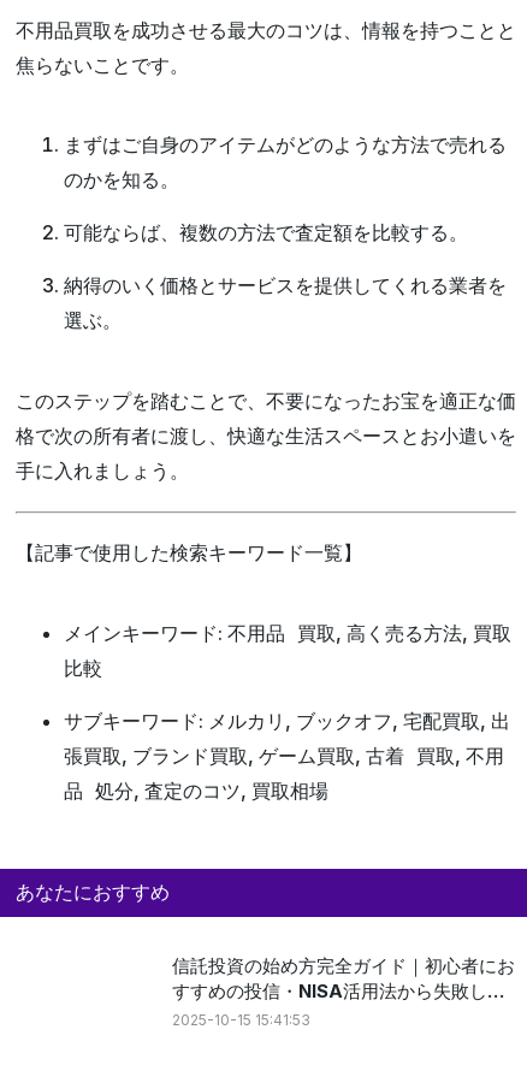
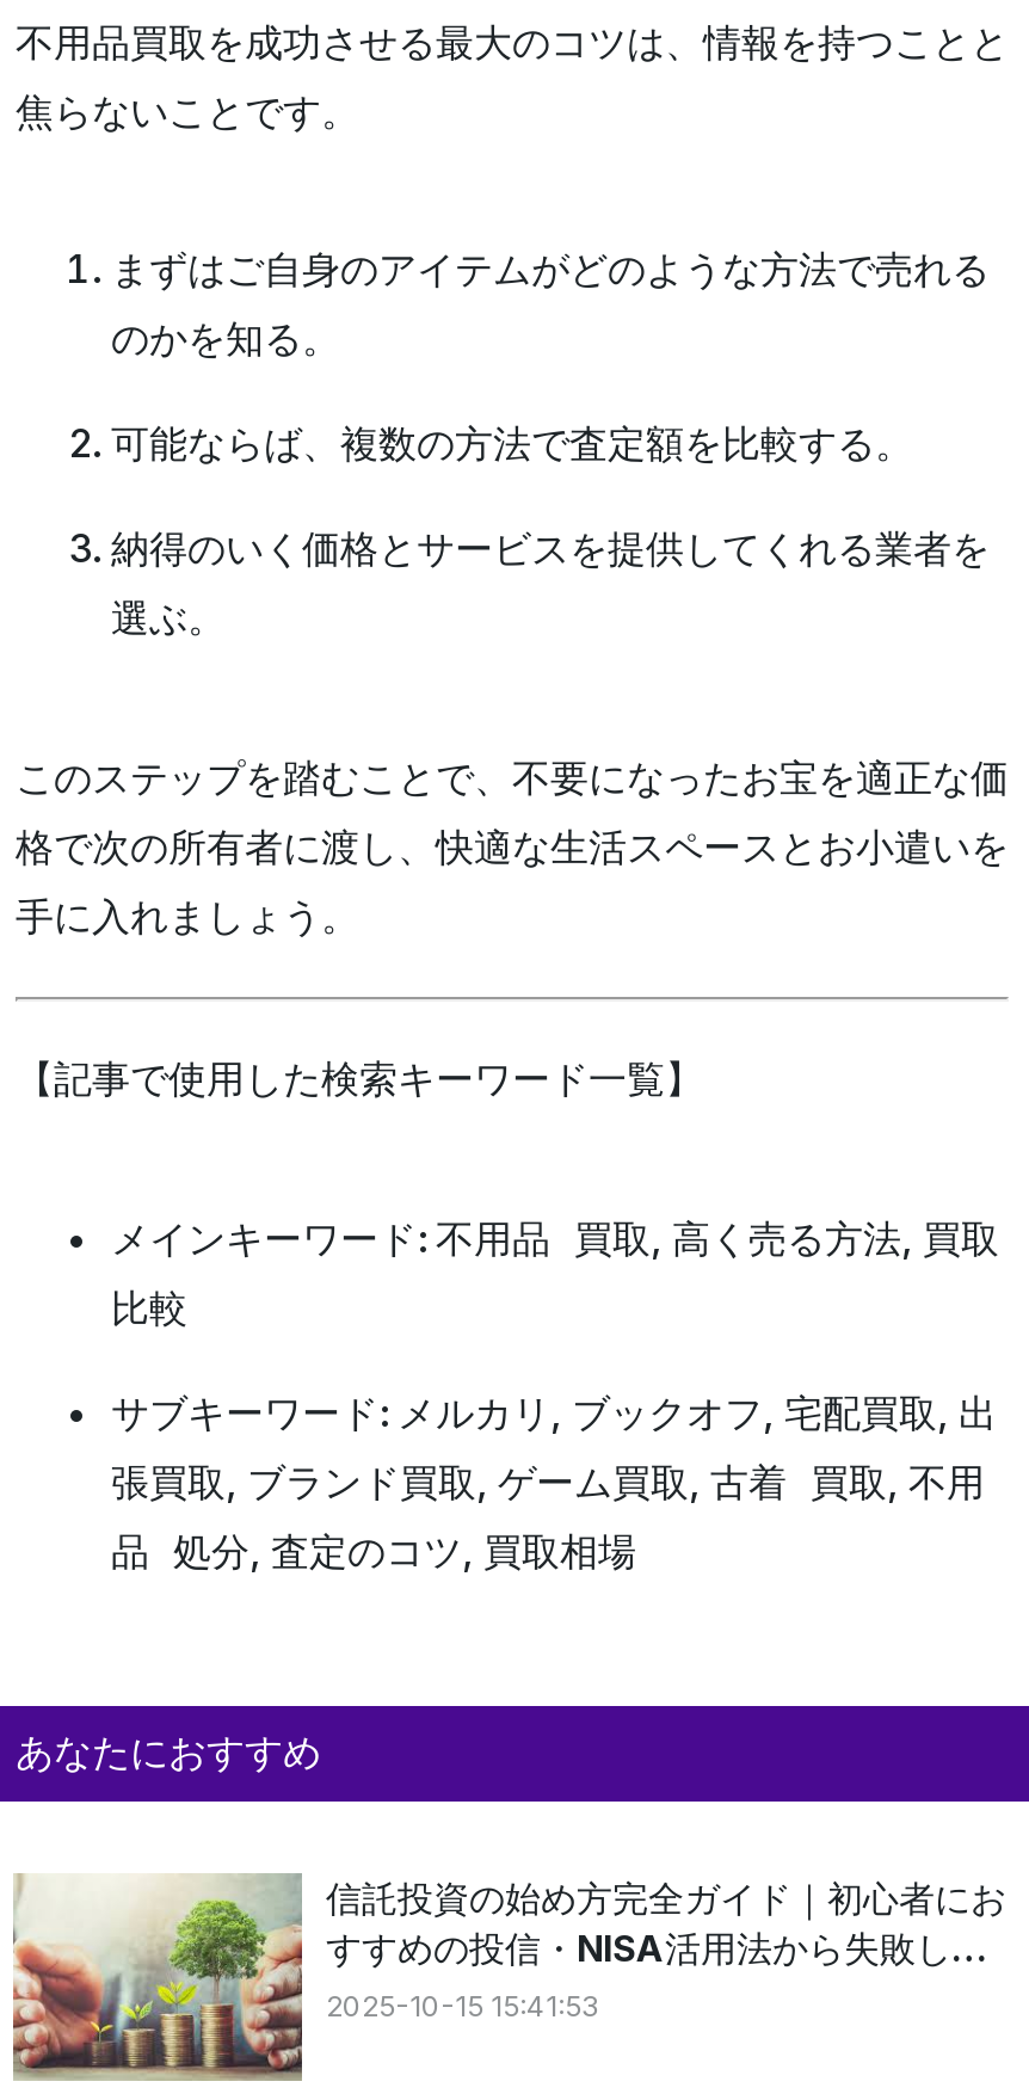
none -> [11,1873,304,2083] [image]

